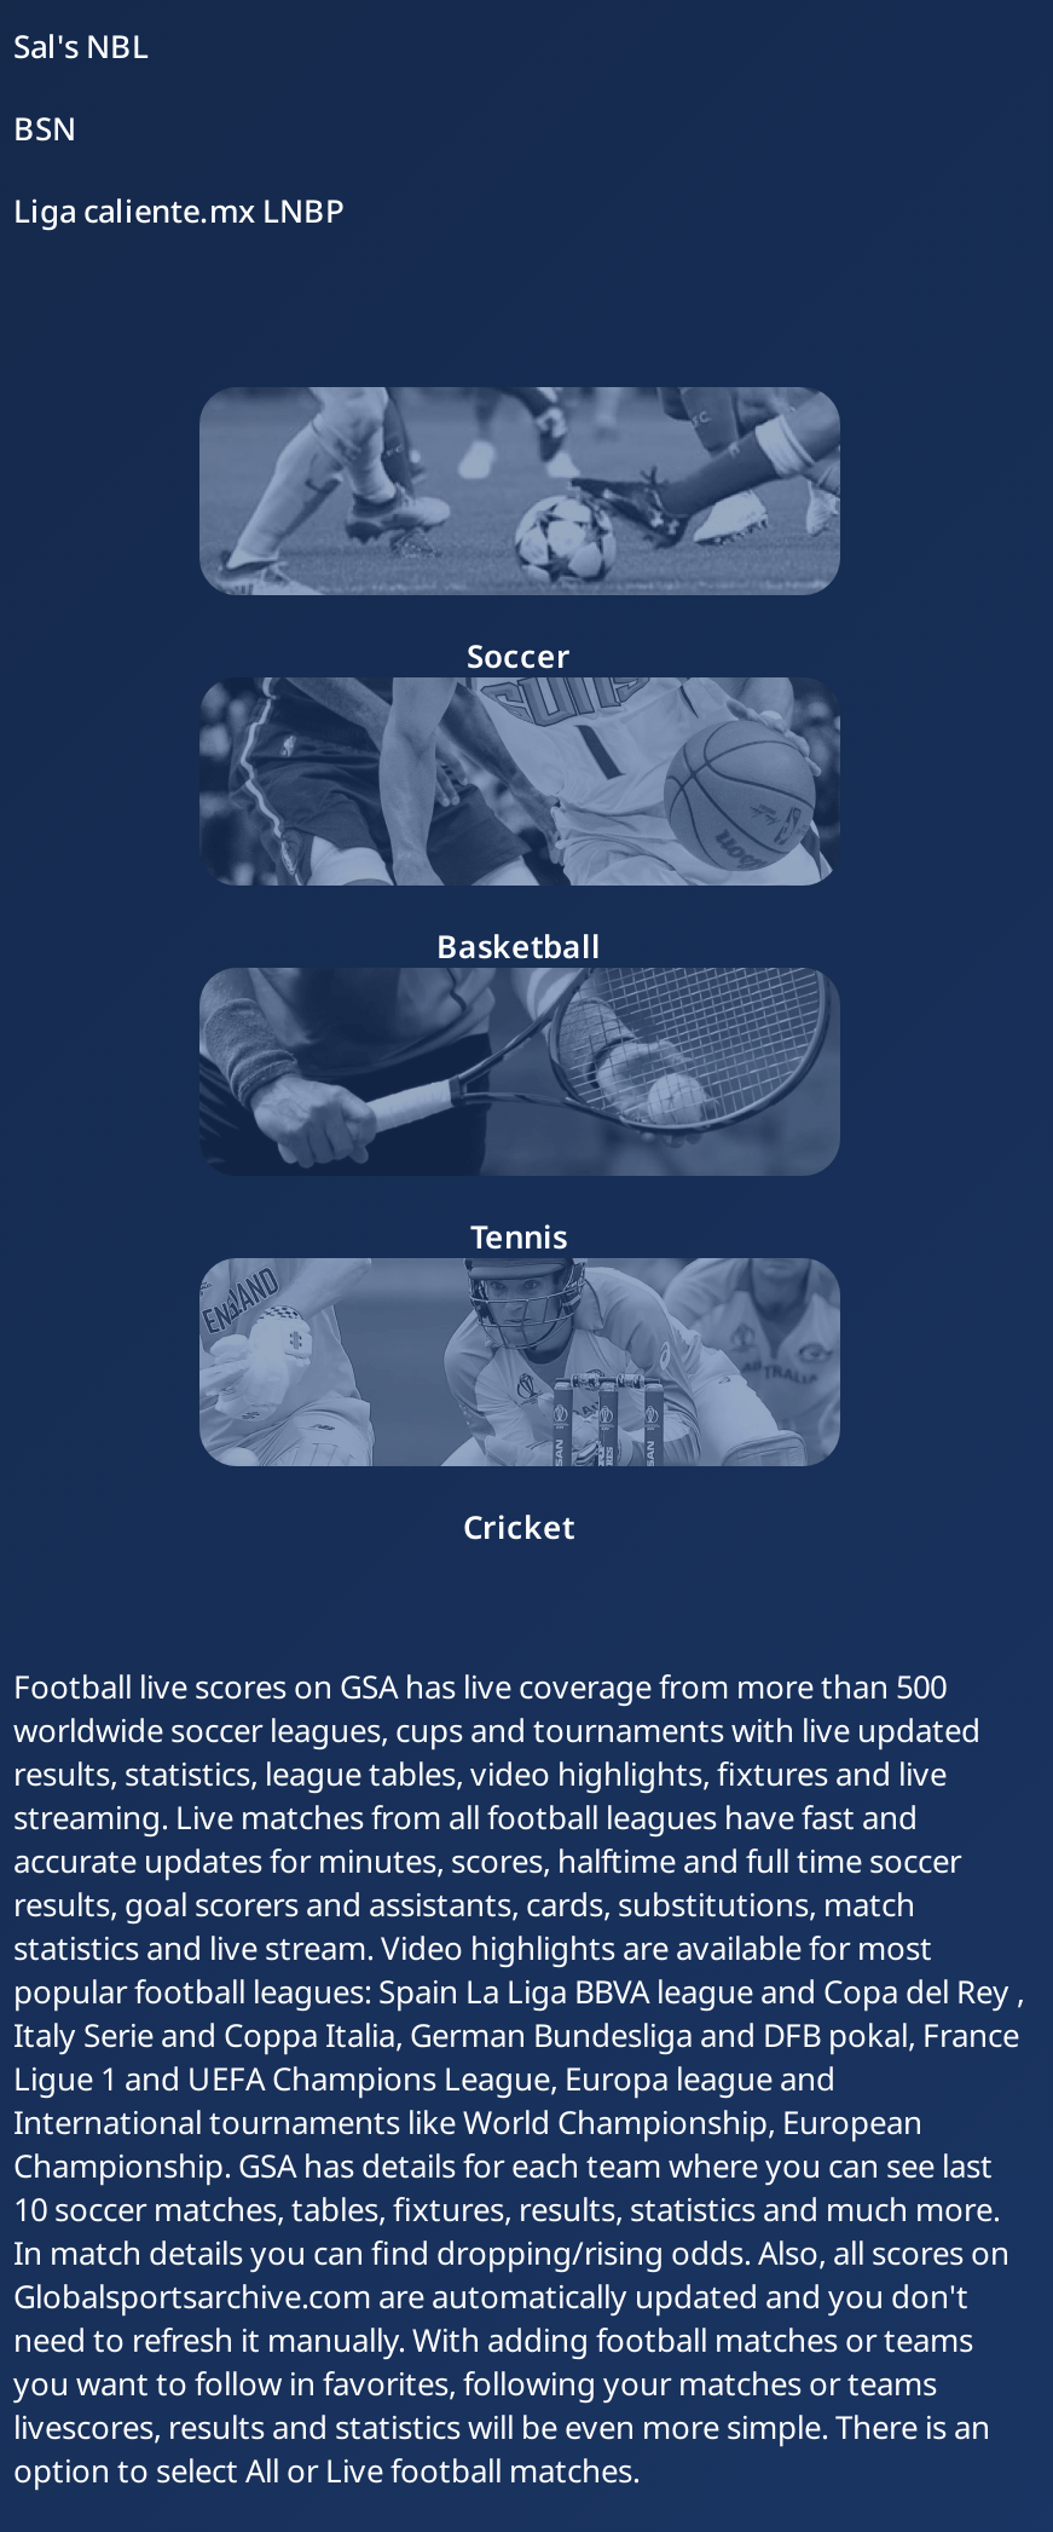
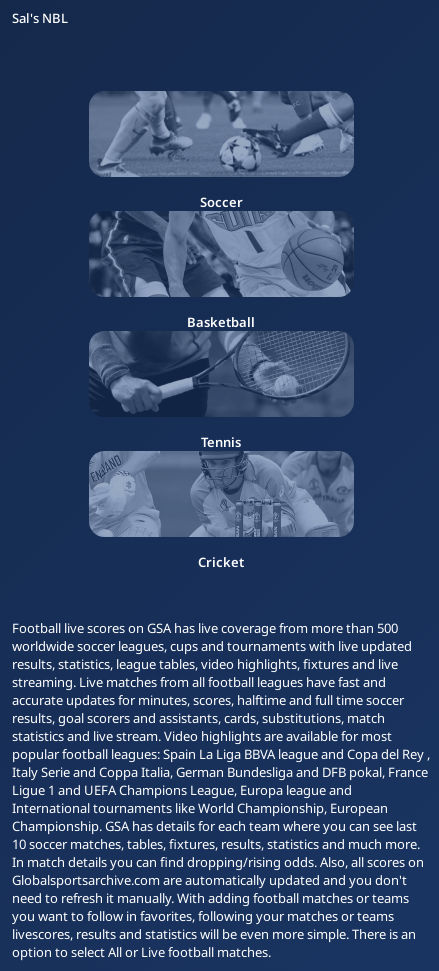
[13,106,345,232] BSN | Liga caliente.mx LNBP -> none

